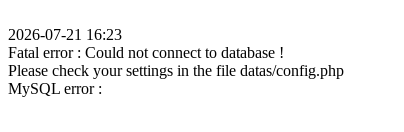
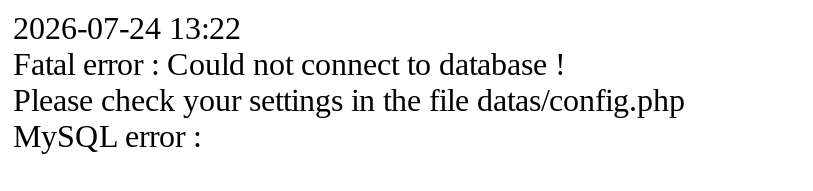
[8,26,122,43] 2026-07-21 16:23 -> [13,11,241,45] 2026-07-24 13:22

